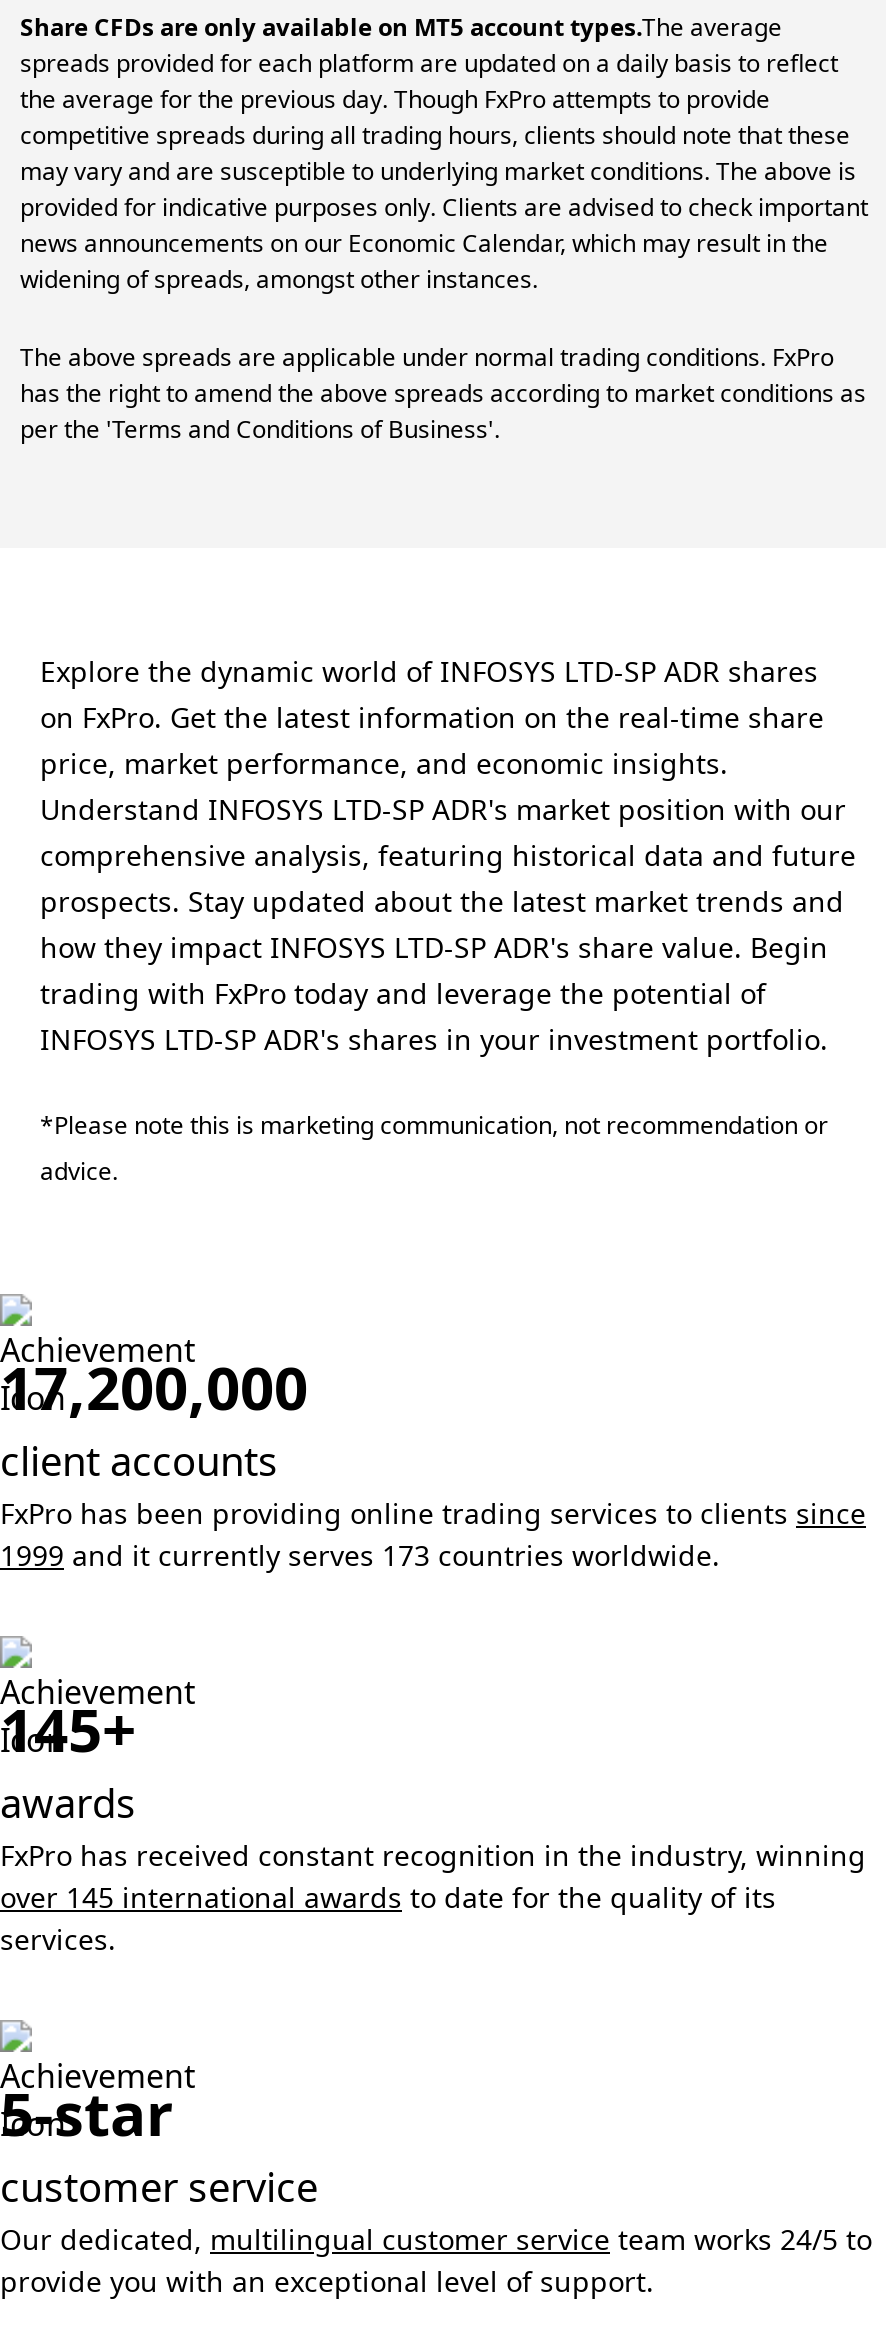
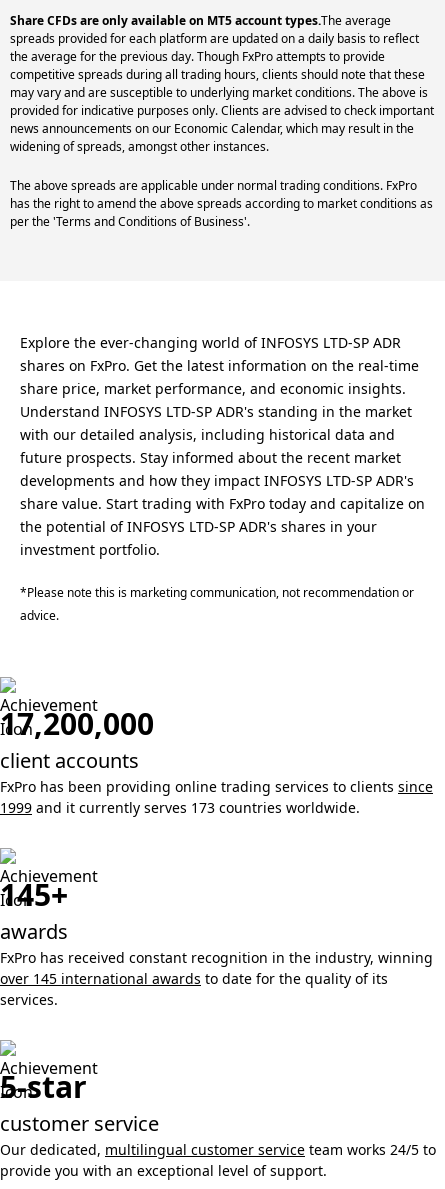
[40,652,856,1058] Explore the dynamic world of INFOSYS LTD-SP ADR shares | on FxPro. Get the latest information on the real-time share | price, market performance, and economic insights. | Understand INFOSYS LTD-SP ADR's market position with our | comprehensive analysis, featuring historical data and future | prospects. Stay updated about the latest market trends and | how they impact INFOSYS LTD-SP ADR's share value. Begin | trading with FxPro today and leverage the potential of | INFOSYS LTD-SP ADR's shares in your investment portfolio. -> [20,333,425,559] Explore the ever-changing world of INFOSYS LTD-SP ADR | shares on FxPro. Get the latest information on the real-time | share price, market performance, and economic insights. | Understand INFOSYS LTD-SP ADR's standing in the market | with our detailed analysis, including historical data and | future prospects. Stay informed about the recent market | developments and how they impact INFOSYS LTD-SP ADR's | share value. Start trading with FxPro today and capitalize on | the potential of INFOSYS LTD-SP ADR's shares in your | investment portfolio.

